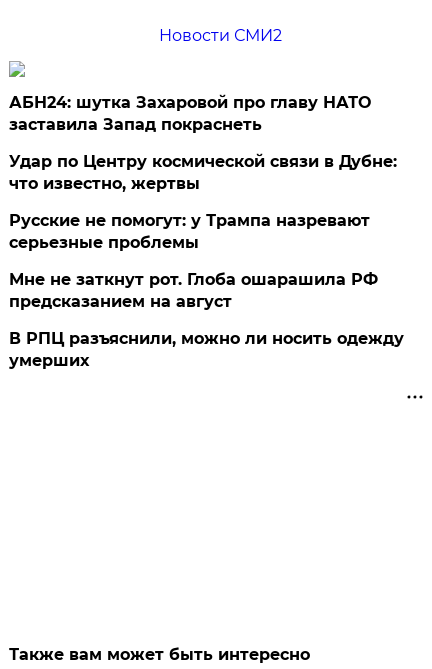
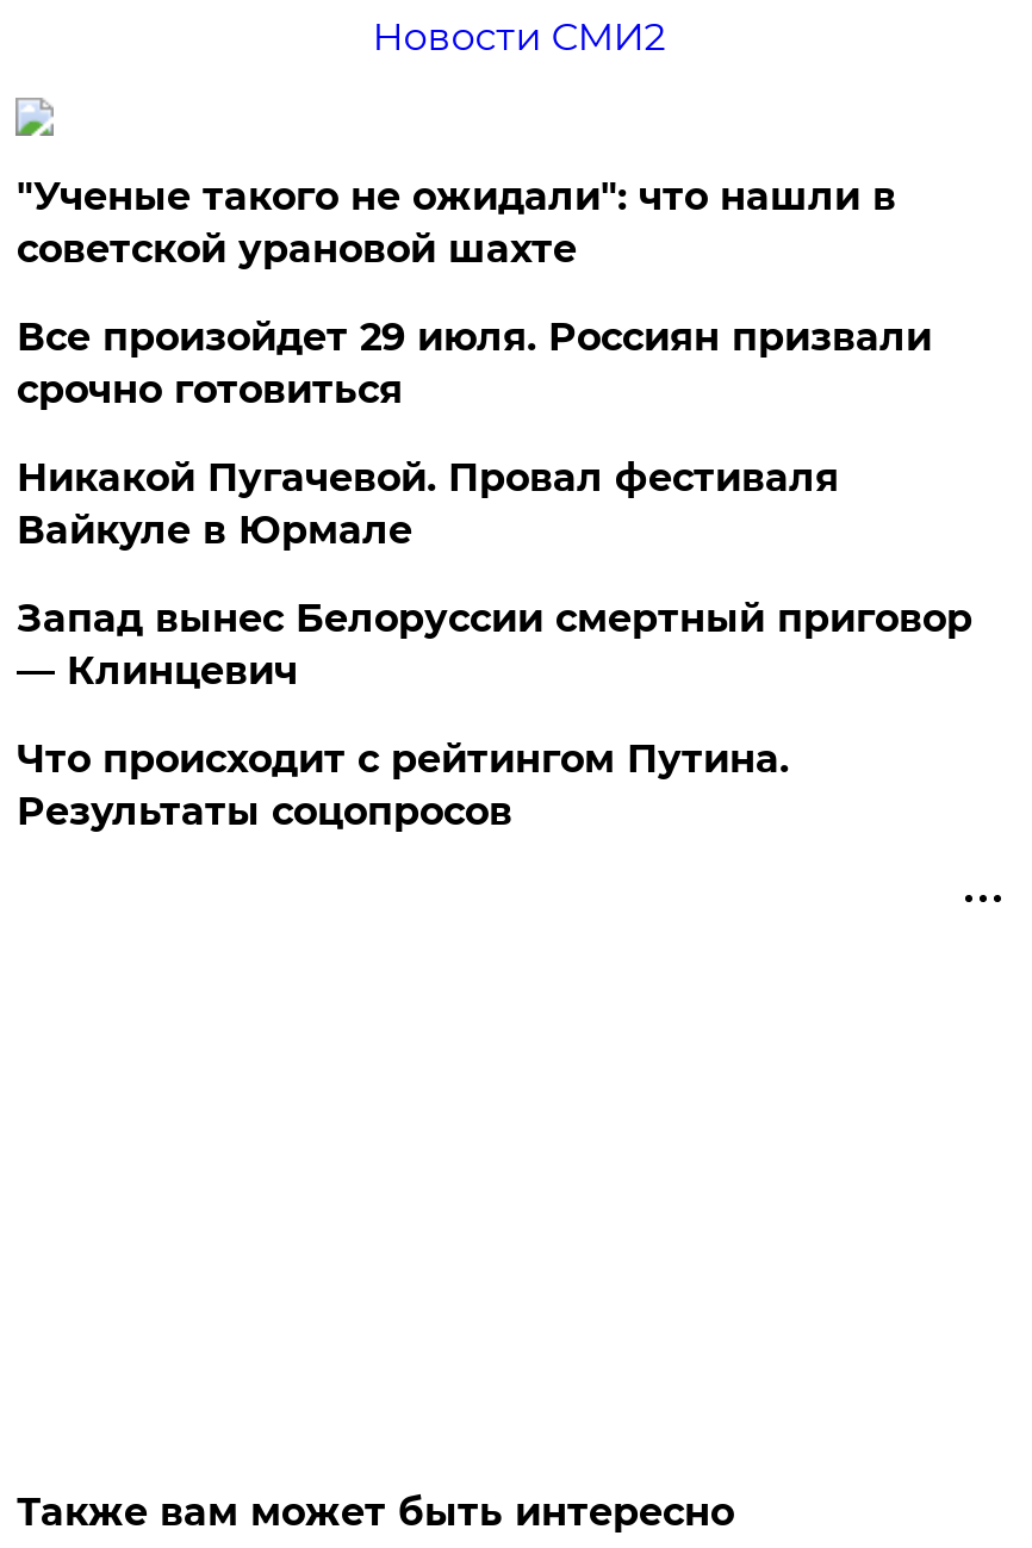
[9,93,371,134] АБН24: шутка Захаровой про главу НАТО | заставила Запад покраснеть -> [16,175,896,273] "Ученые такого не ожидали": что нашли в | советской урановой шахте
[9,152,397,193] Удар по Центру космической связи в Дубне: | что известно, жертвы -> [16,316,932,414] Все произойдет 29 июля. Россиян призвали | срочно готовиться
[9,211,370,252] Русские не помогут: у Трампа назревают | серьезные проблемы -> [16,456,839,554] Никакой Пугачевой. Провал фестиваля | Вайкуле в Юрмале
[9,270,378,311] Мне не заткнут рот. Глоба ошарашила РФ | предсказанием на август -> [16,597,972,695] Запад вынес Белоруссии смертный приговор | — Клинцевич
[9,329,404,370] В РПЦ разъяснили, можно ли носить одежду | умерших -> [16,738,789,835] Что происходит с рейтингом Путина. | Результаты соцопросов

